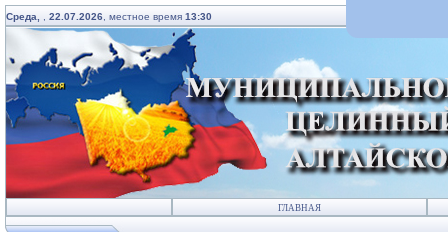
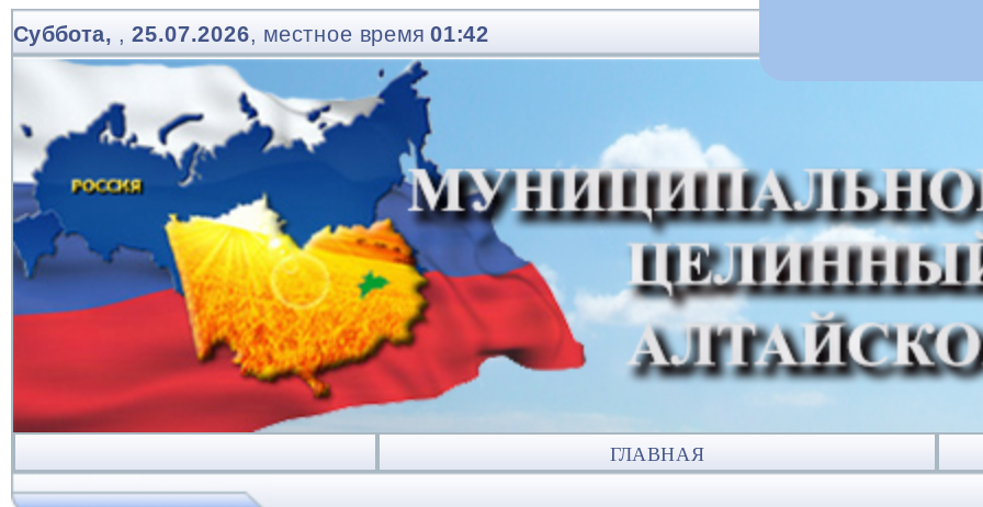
[6,11,212,22] Среда,, 22.07.2026, местное время 13:30 -> [13,22,489,46] Суббота,, 25.07.2026, местное время 01:42

